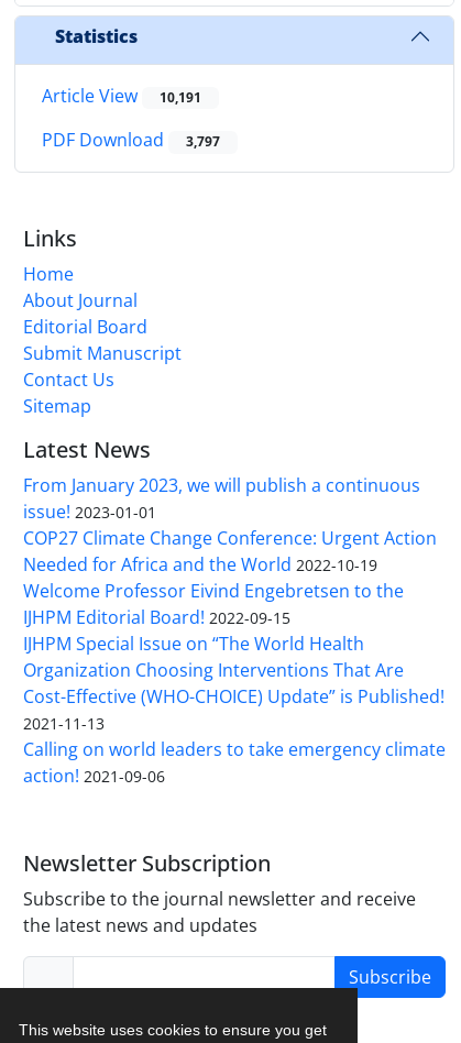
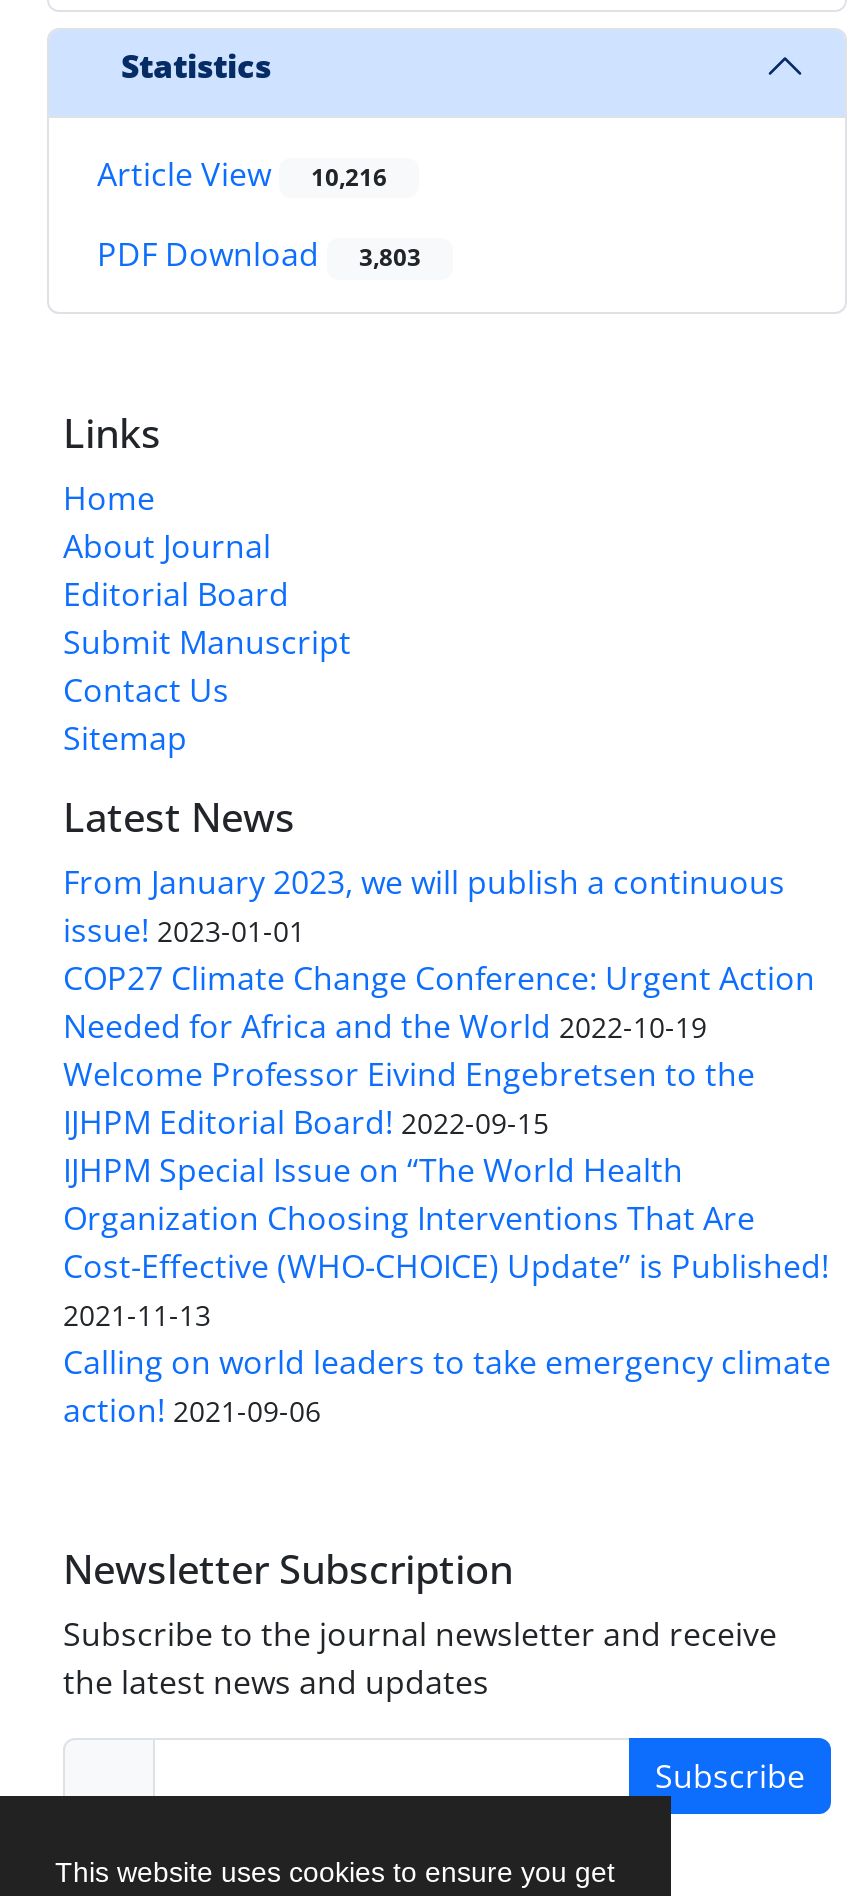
[42,84,201,108] Article View 10,191 -> [97,152,387,196] Article View 10,216
[42,128,220,152] PDF Download 3,797 -> [97,233,421,277] PDF Download 3,803

